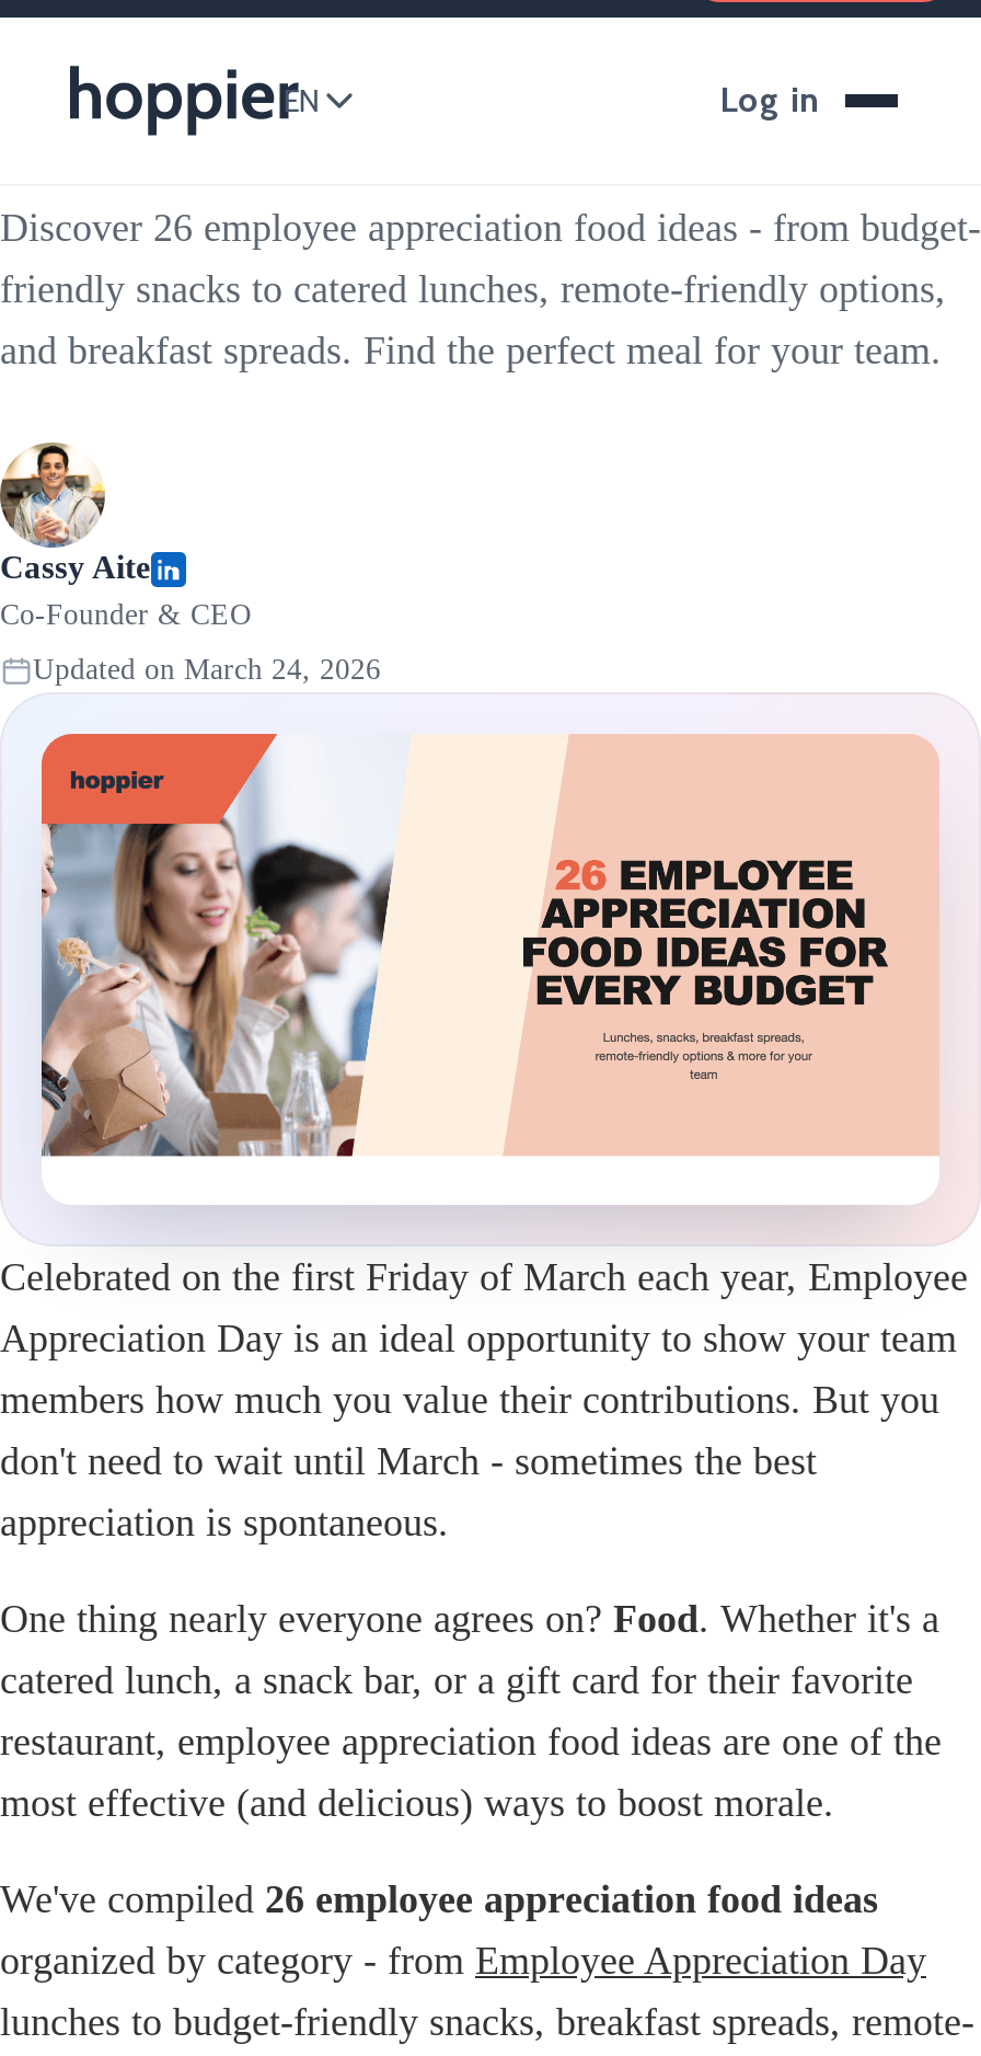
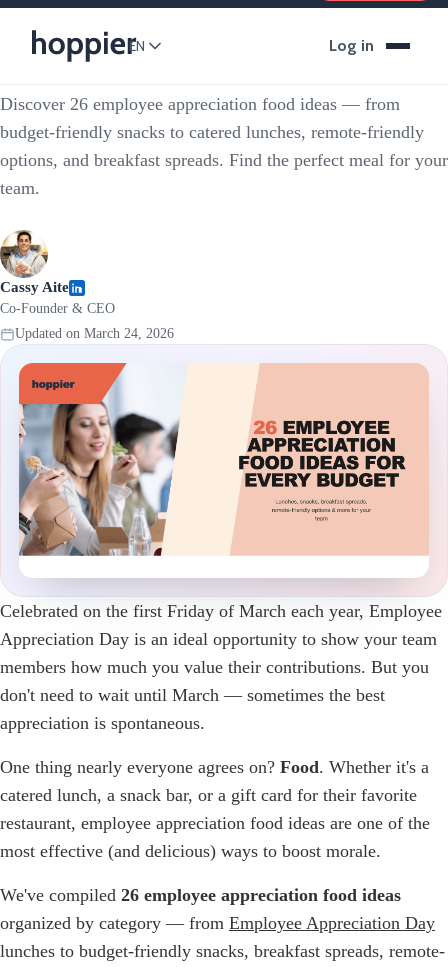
[0,206,981,372] Discover 26 employee appreciation food ideas - from budget- | friendly snacks to catered lunches, remote-friendly options, | and breakfast spreads. Find the perfect meal for your team. -> [0,94,448,198] Discover 26 employee appreciation food ideas — from | budget-friendly snacks to catered lunches, remote-friendly | options, and breakfast spreads. Find the perfect meal for your | team.
[0,1440,817,1484] don't need to wait until March - sometimes the best -> [0,685,385,705] don't need to wait until March — sometimes the best
[0,1939,926,1983] organized by category - from Employee Appreciation Day -> [0,913,435,933] organized by category — from Employee Appreciation Day

